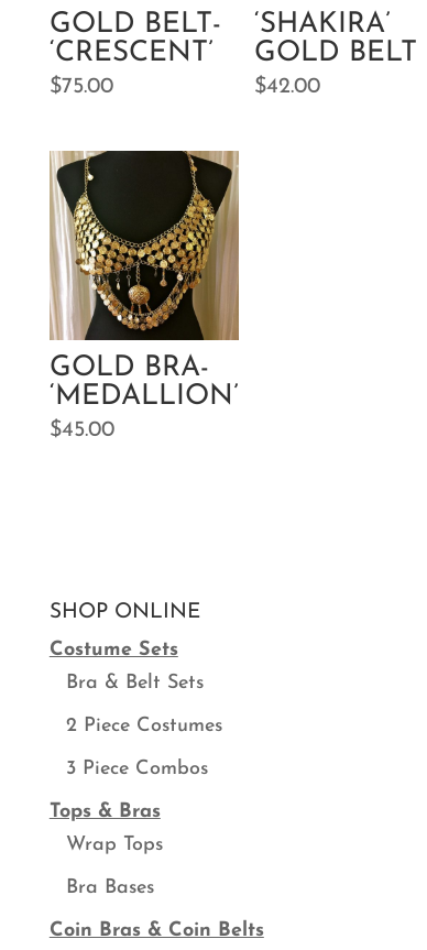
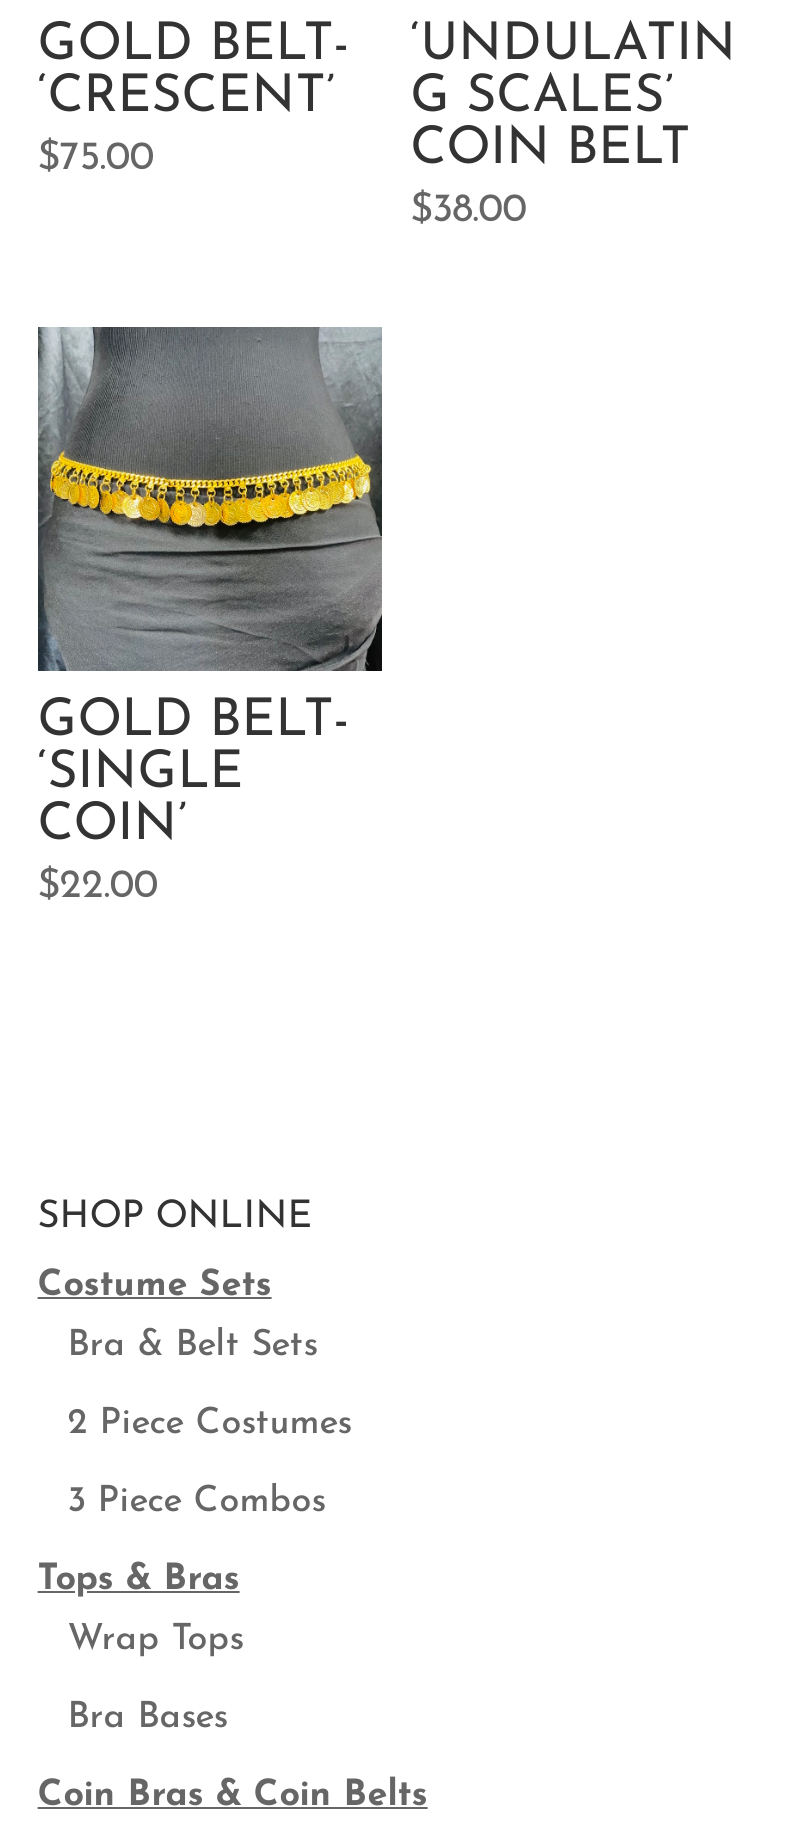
[254,9,417,98] ‘SHAKIRA’ | GOLD BELT | $42.00 -> [410,18,736,230] ‘UNDULATIN | G SCALES’ | COIN BELT | $38.00
[49,150,240,441] [image] | GOLD BRA- | ‘MEDALLION’ | $45.00 -> [36,325,384,907] [image] | GOLD BELT- | ‘SINGLE | COIN’ | $22.00

